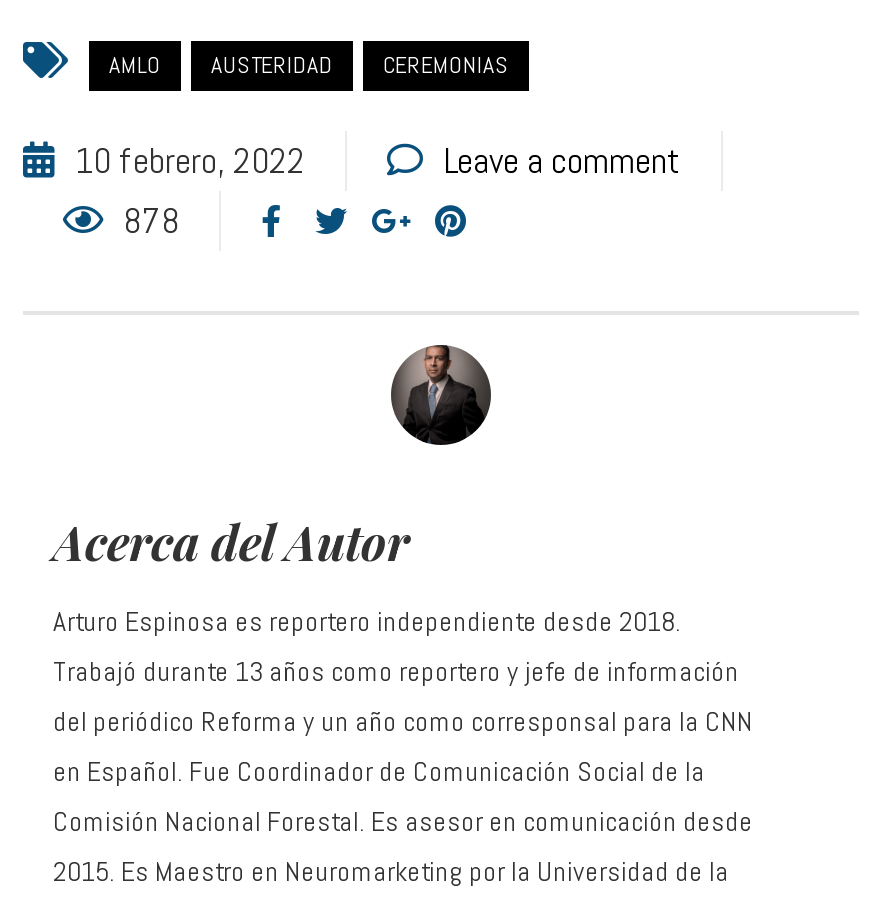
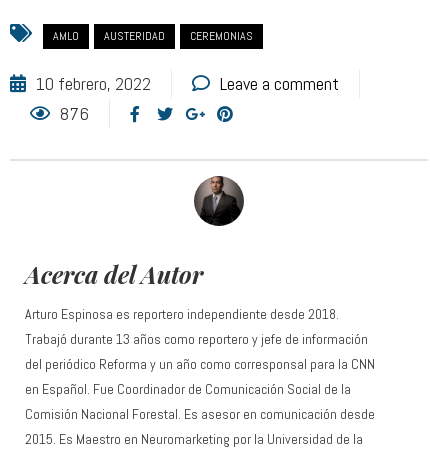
[123,198,179,244] 878 -> [60,102,89,125] 876

